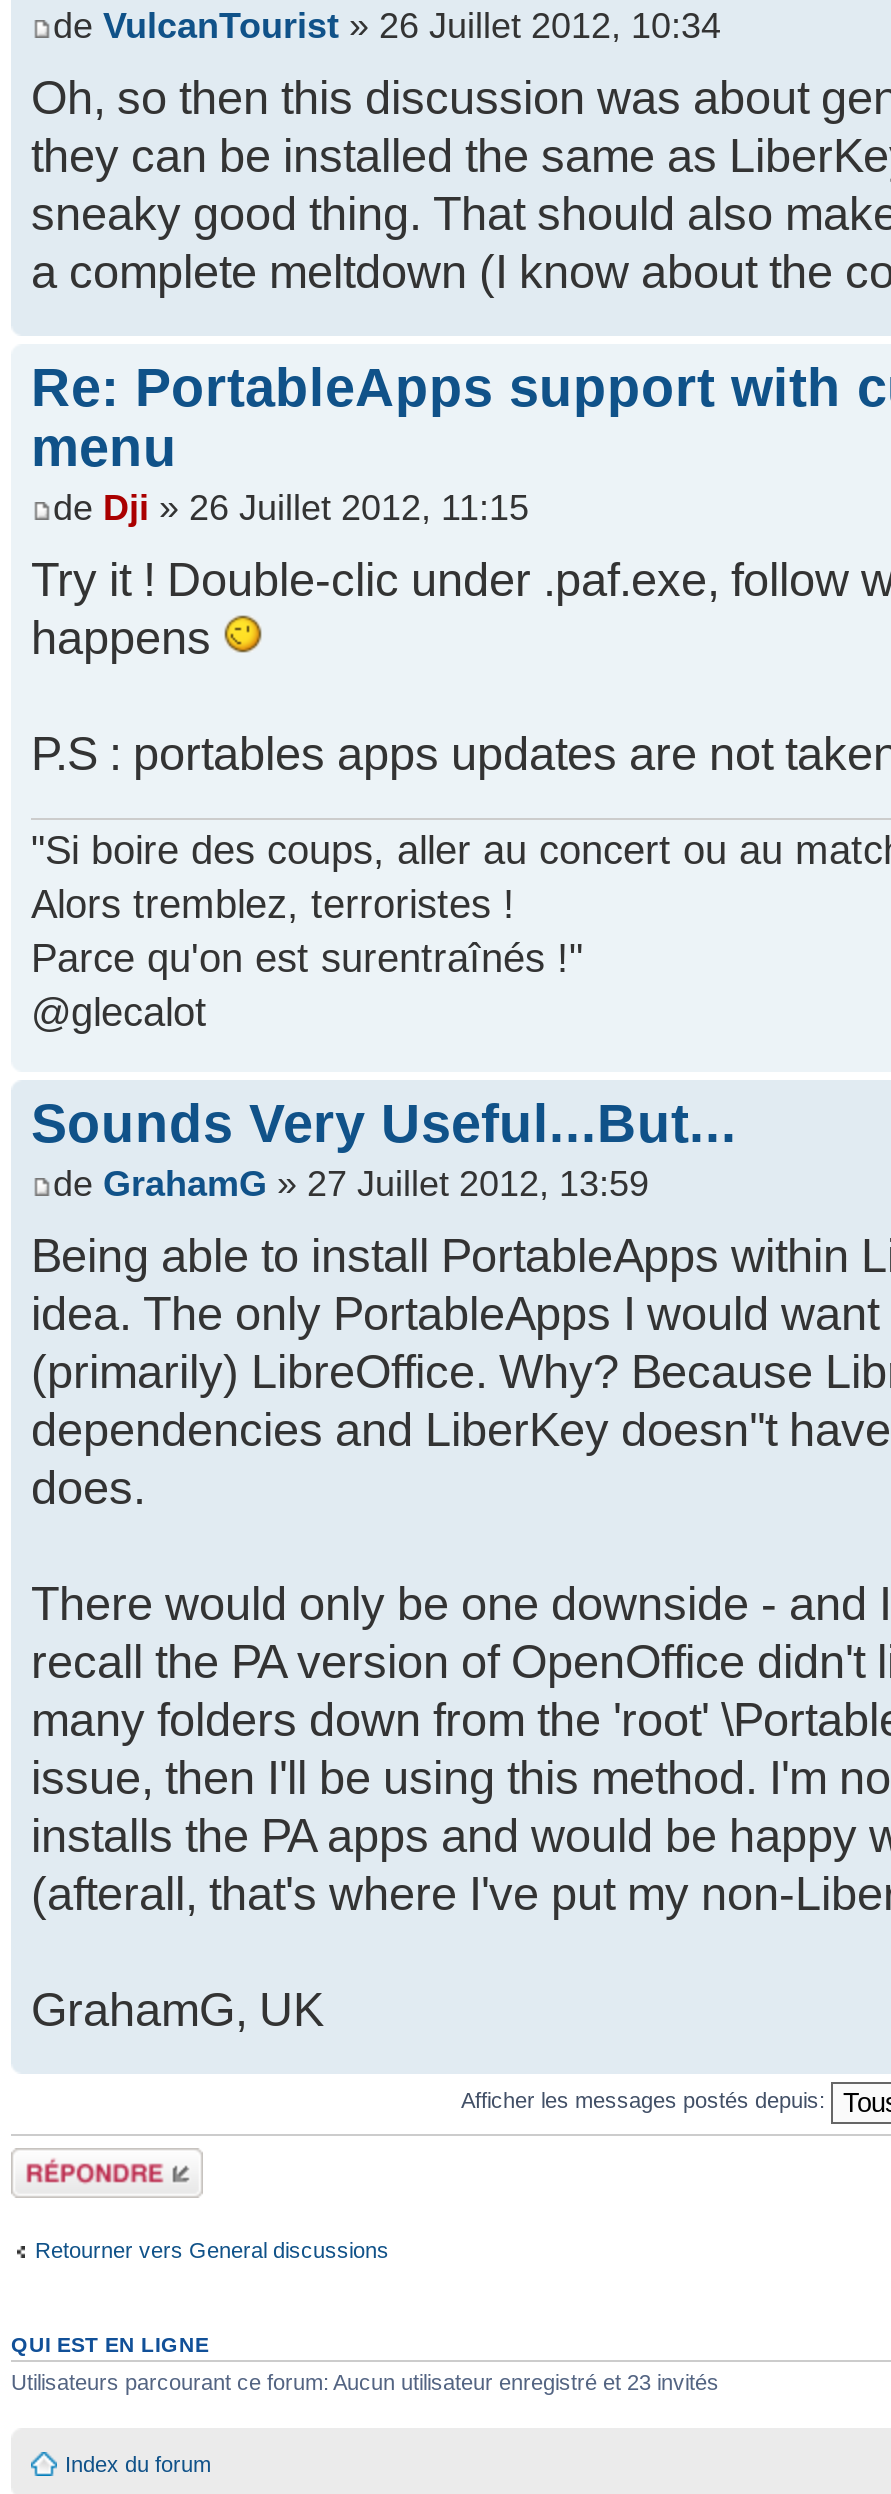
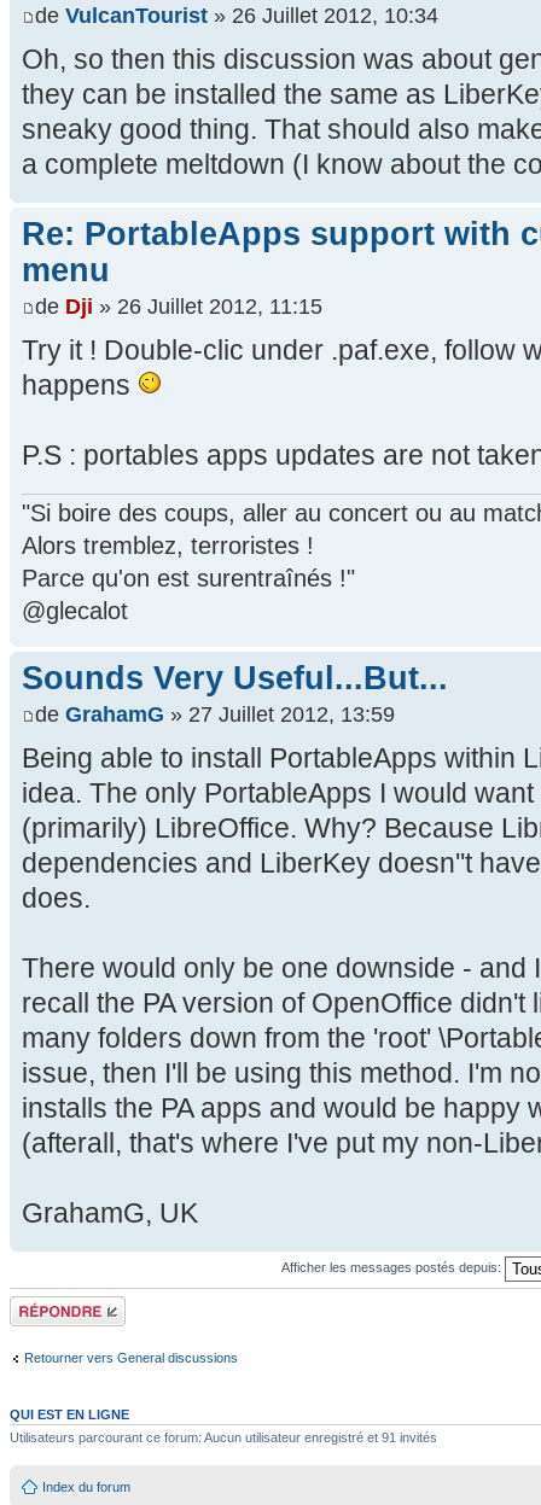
[11,2370,719,2394] Utilisateurs parcourant ce forum: Aucun utilisateur enregistré et 23 invités -> [10,1430,437,1445] Utilisateurs parcourant ce forum: Aucun utilisateur enregistré et 91 invités

